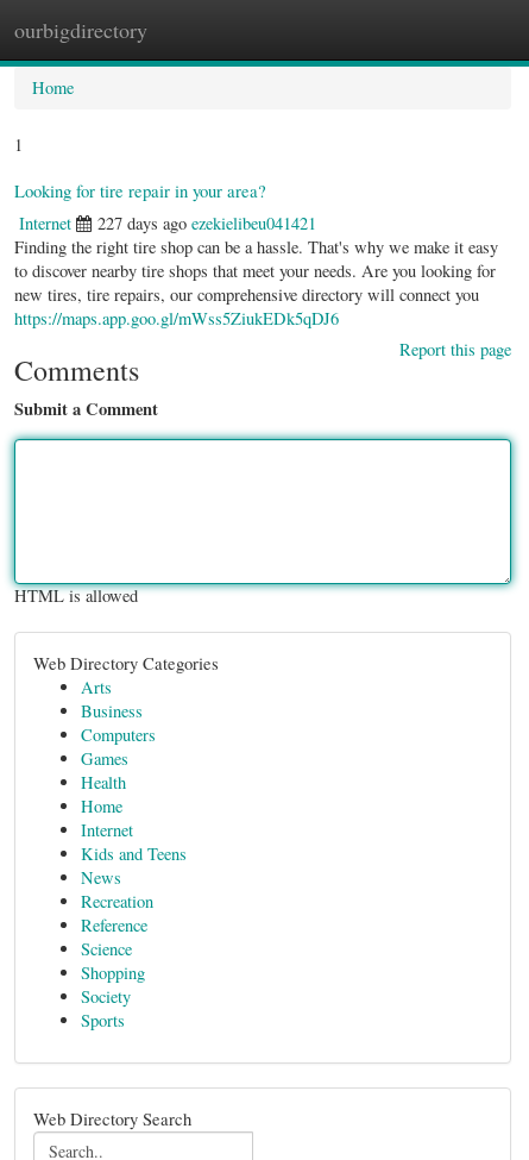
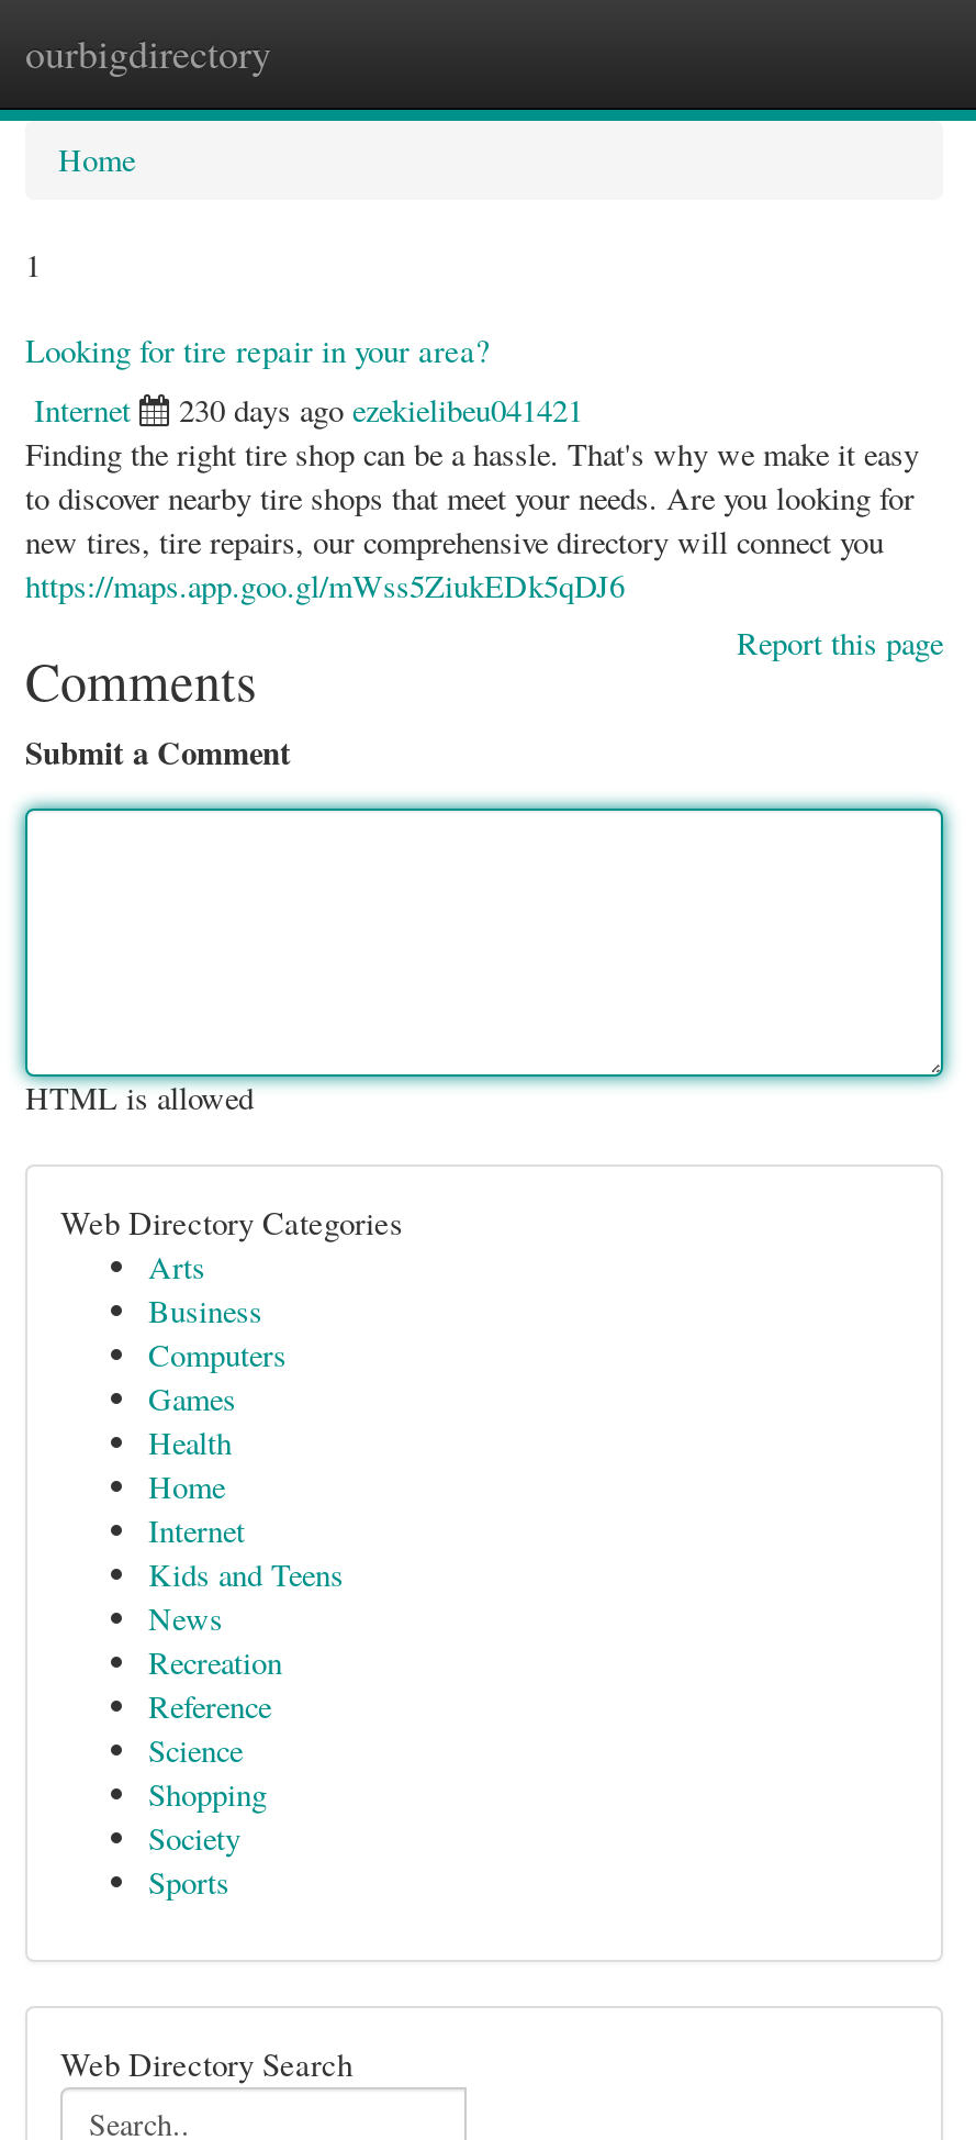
[97,212,316,234] 227 days ago ezekielibeu041421 -> [179,389,583,431] 230 days ago ezekielibeu041421

